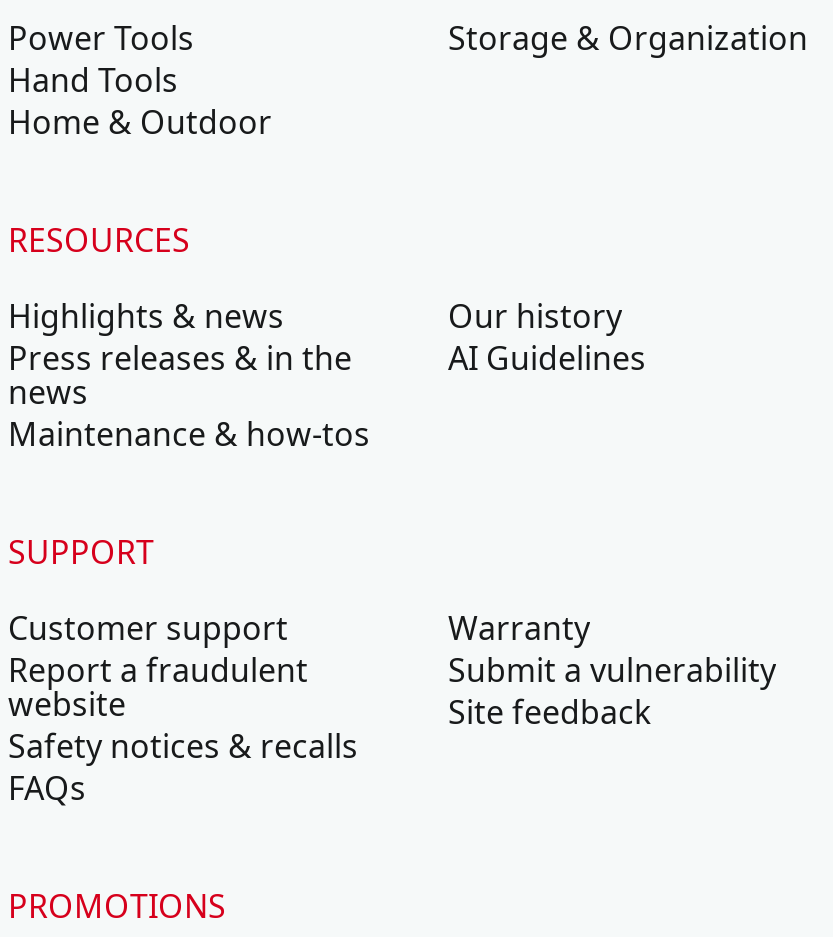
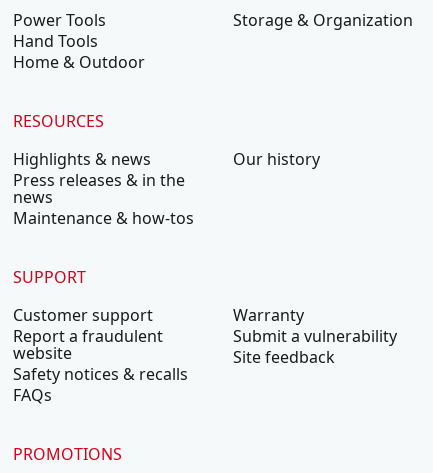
[448,336,646,380] AI Guidelines -> none

